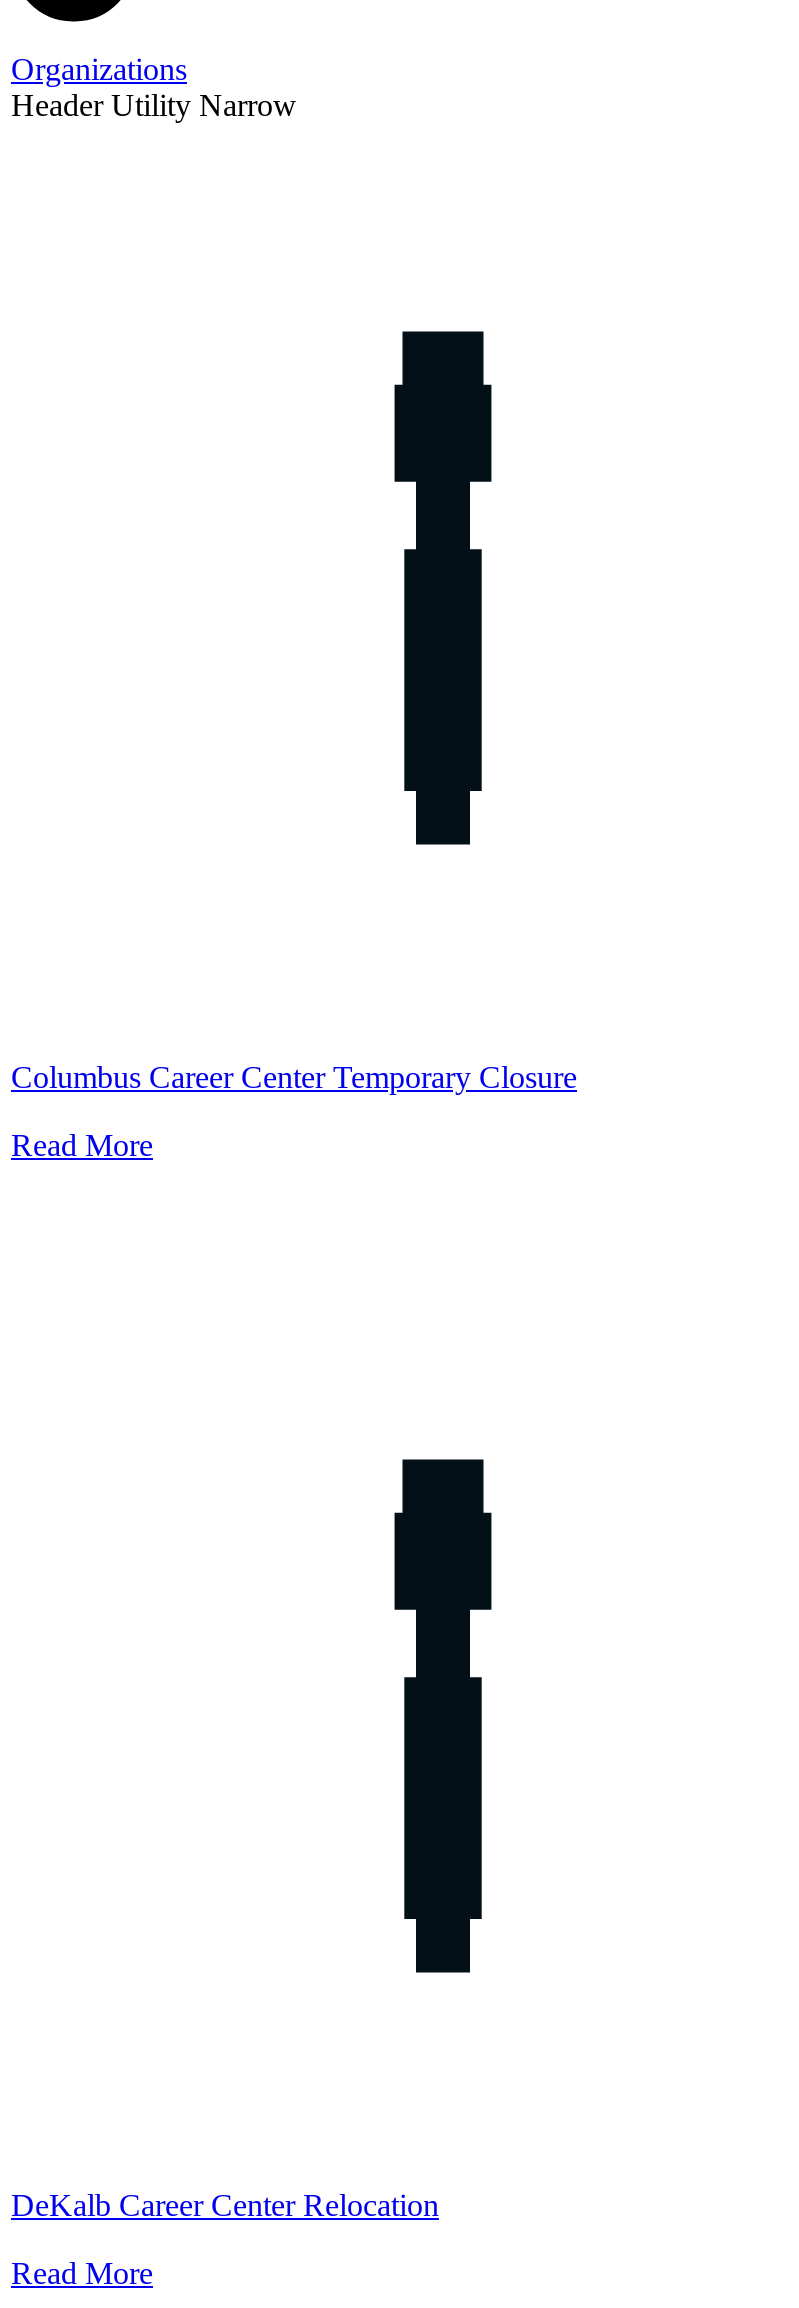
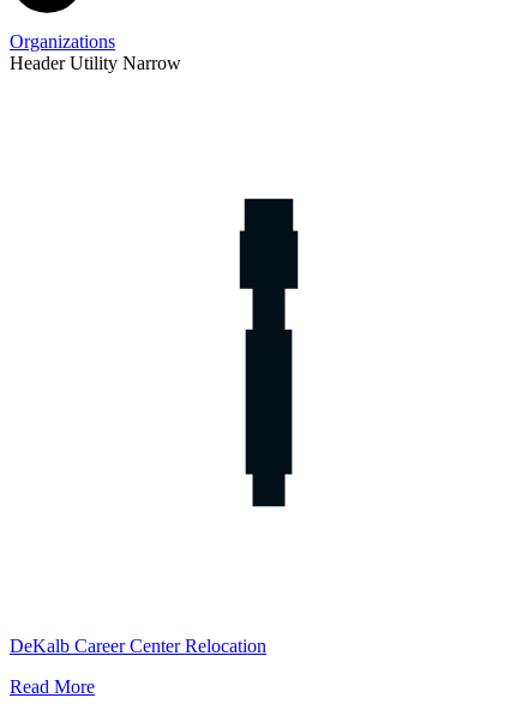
[11,1059,577,1161] Columbus Career Center Temporary Closure | Read More -> none

